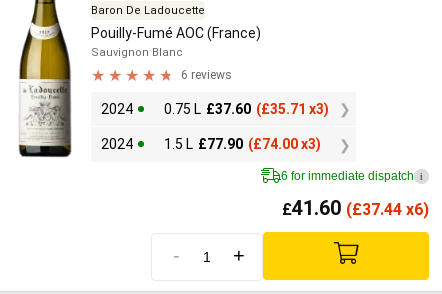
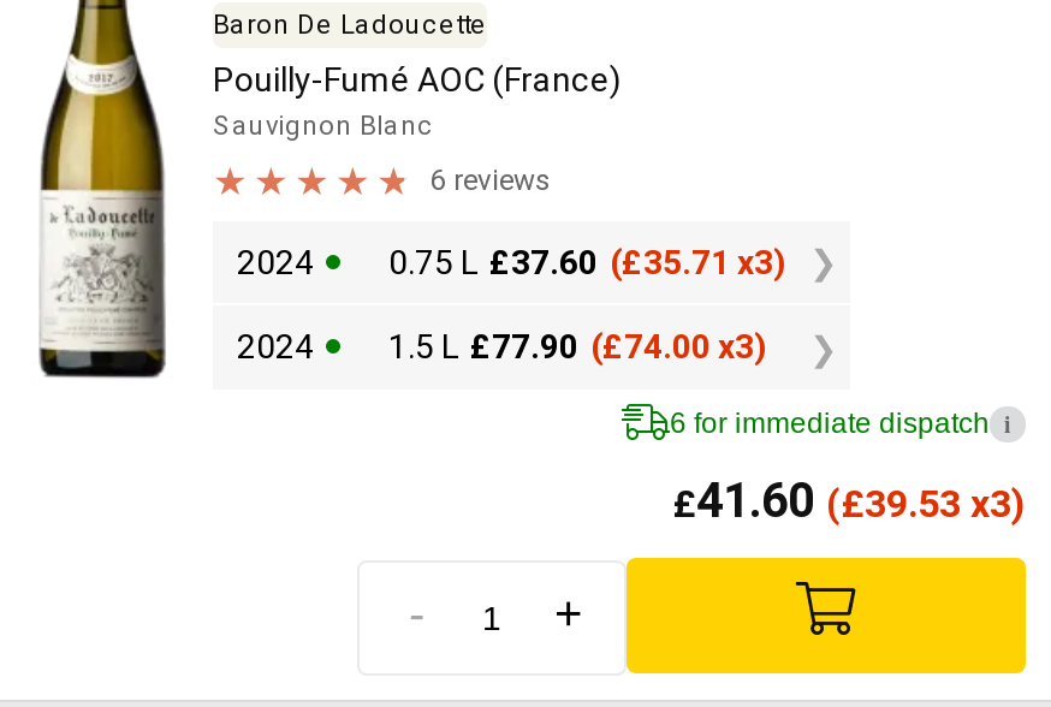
[282,195,429,219] £41.60 (£37.44 x6) -> [672,470,1026,528] £41.60 (£39.53 x3)

